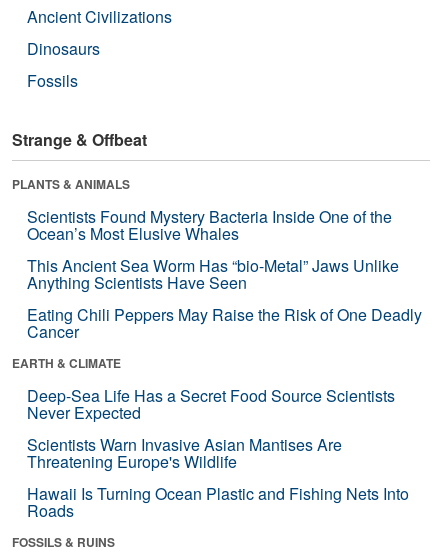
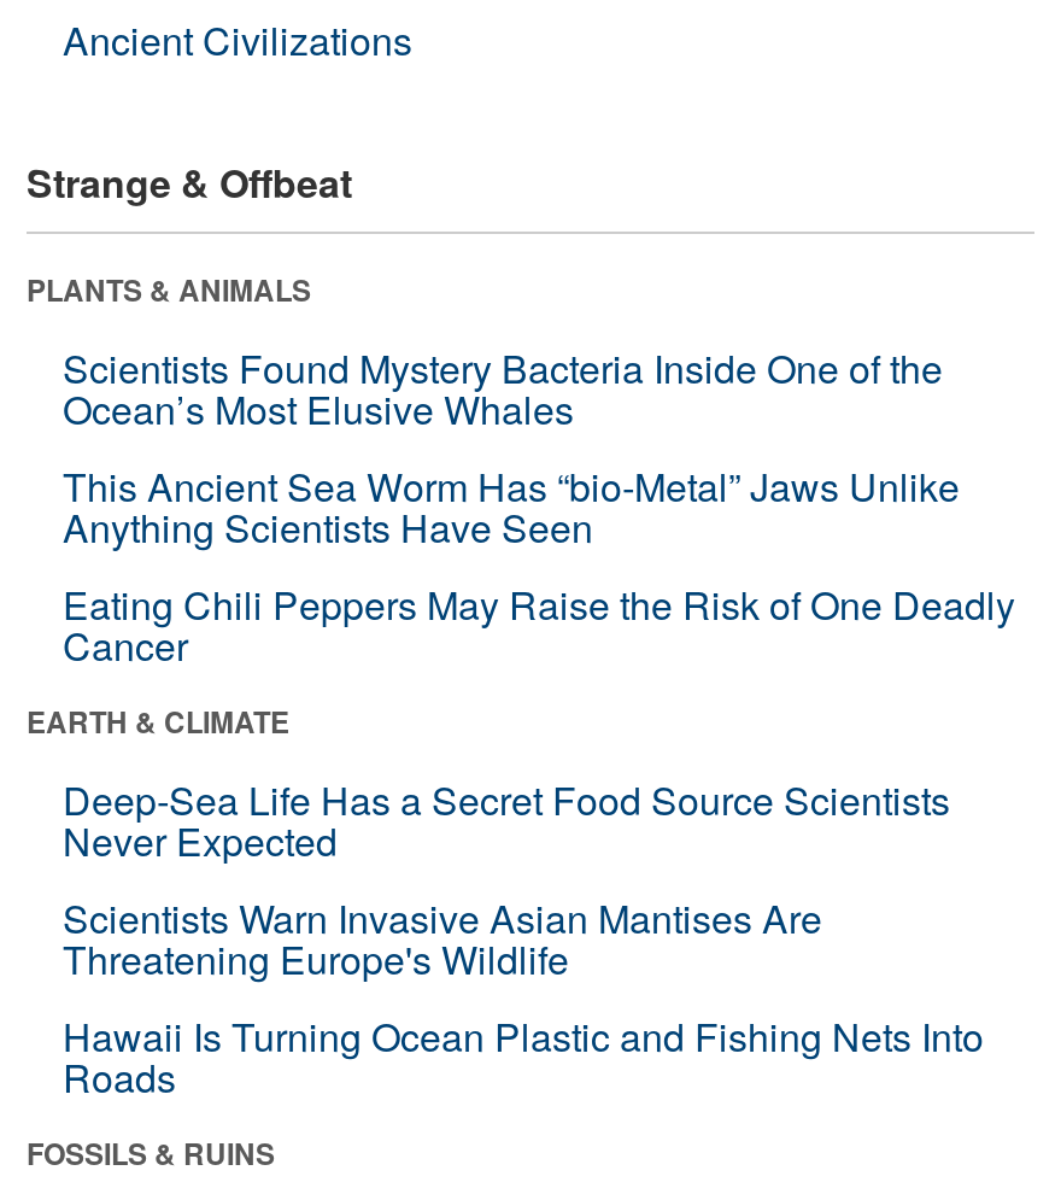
[27,37,100,92] Dinosaurs | Fossils -> none

